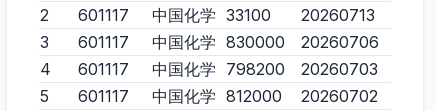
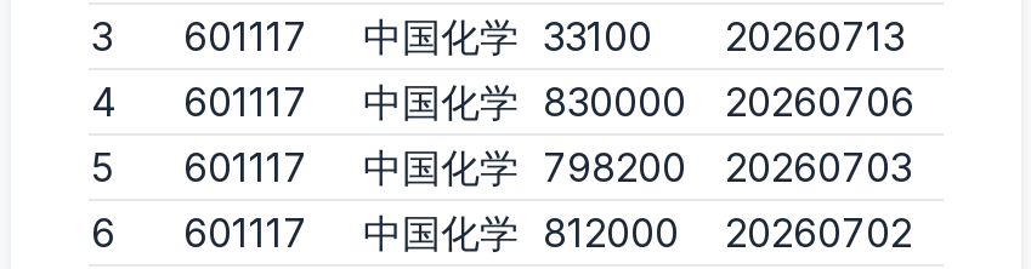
[40,5,375,25] 2 601117 中国化学 33100 20260713 -> [91,12,905,61] 3 601117 中国化学 33100 20260713
[40,32,379,52] 3 601117 中国化学 830000 20260706 -> [91,78,914,126] 4 601117 中国化学 830000 20260706
[40,59,378,79] 4 601117 中国化学 798200 20260703 -> [91,143,912,191] 5 601117 中国化学 798200 20260703
[40,86,378,106] 5 601117 中国化学 812000 20260702 -> [91,208,912,257] 6 601117 中国化学 812000 20260702

